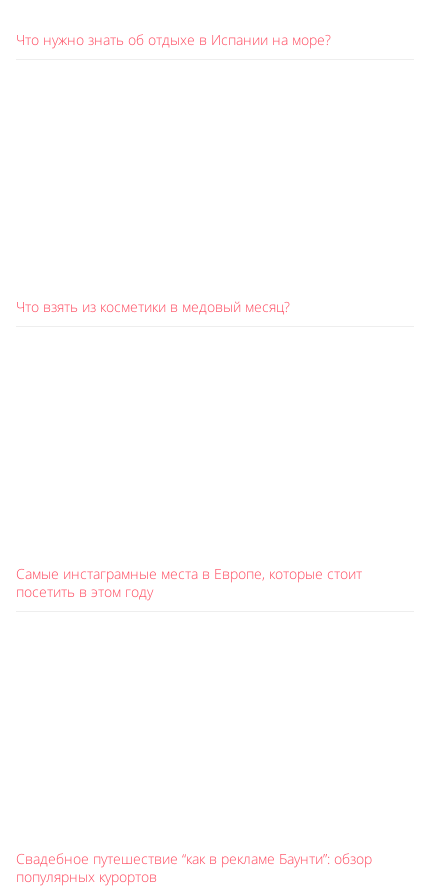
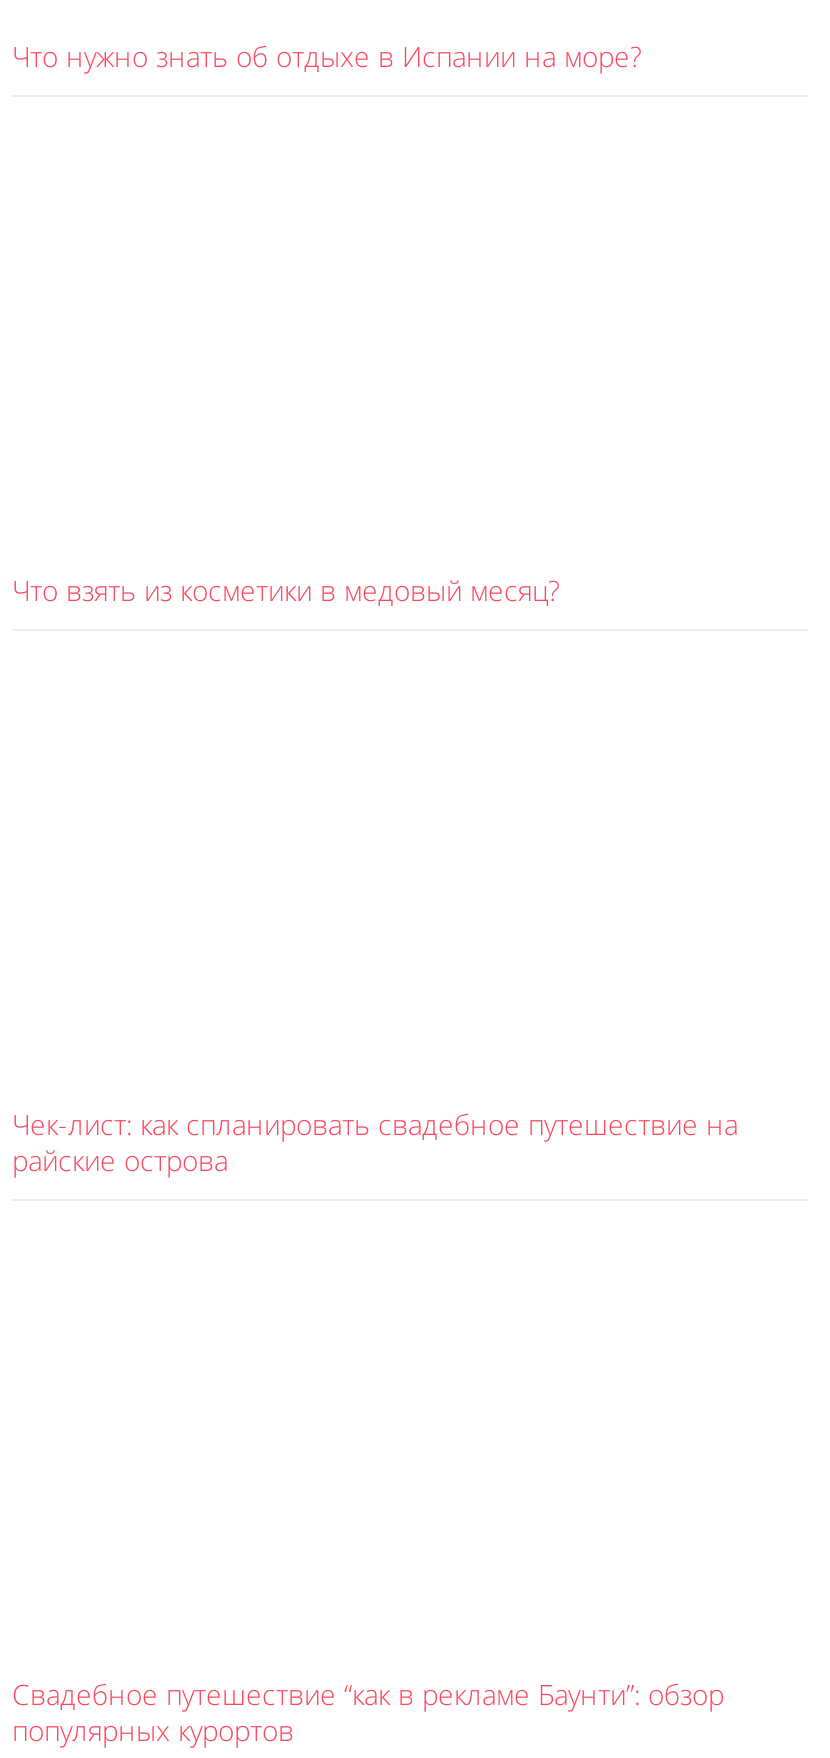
[16,564,362,601] Самые инстаграмные места в Европе, которые стоит | посетить в этом году -> [12,1105,738,1179] Чек-лист: как спланировать свадебное путешествие на | райские острова

